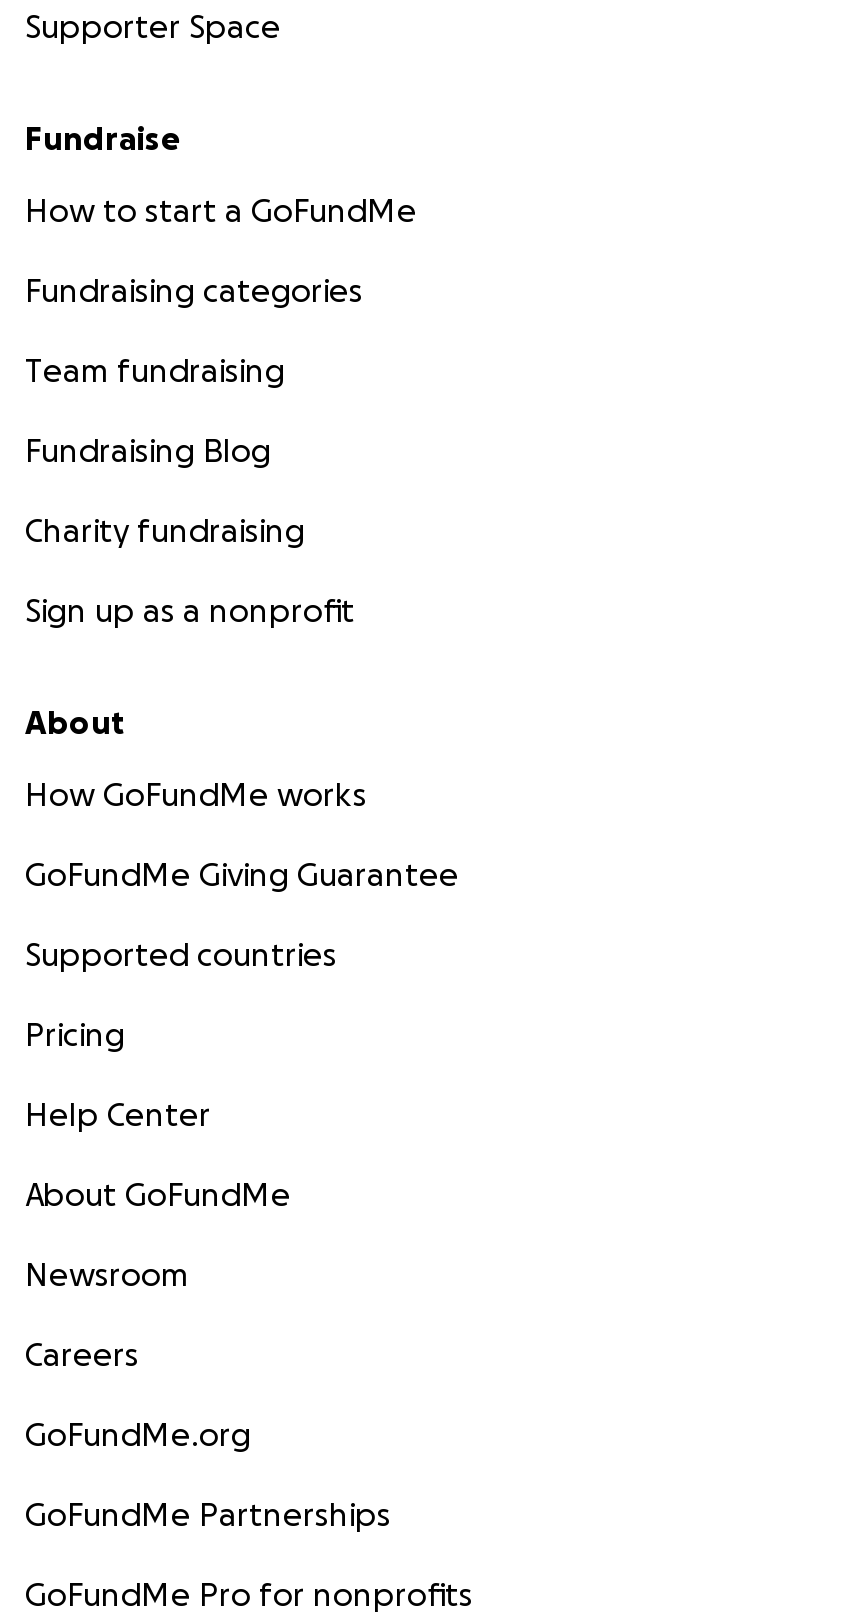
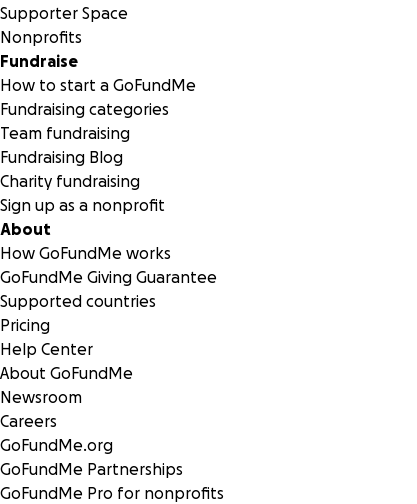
none -> [0,28,82,46] Nonprofits

